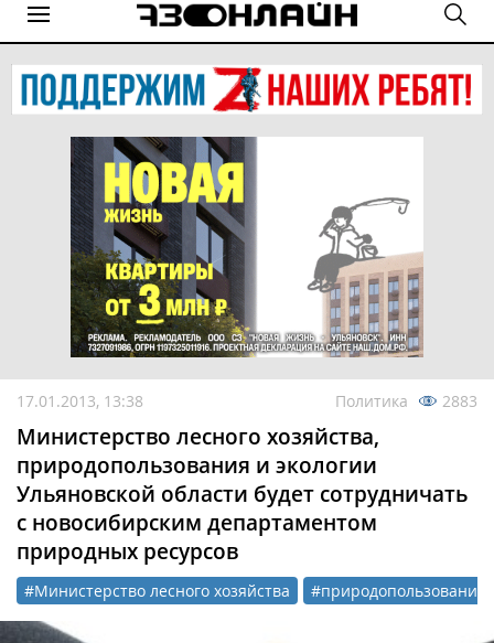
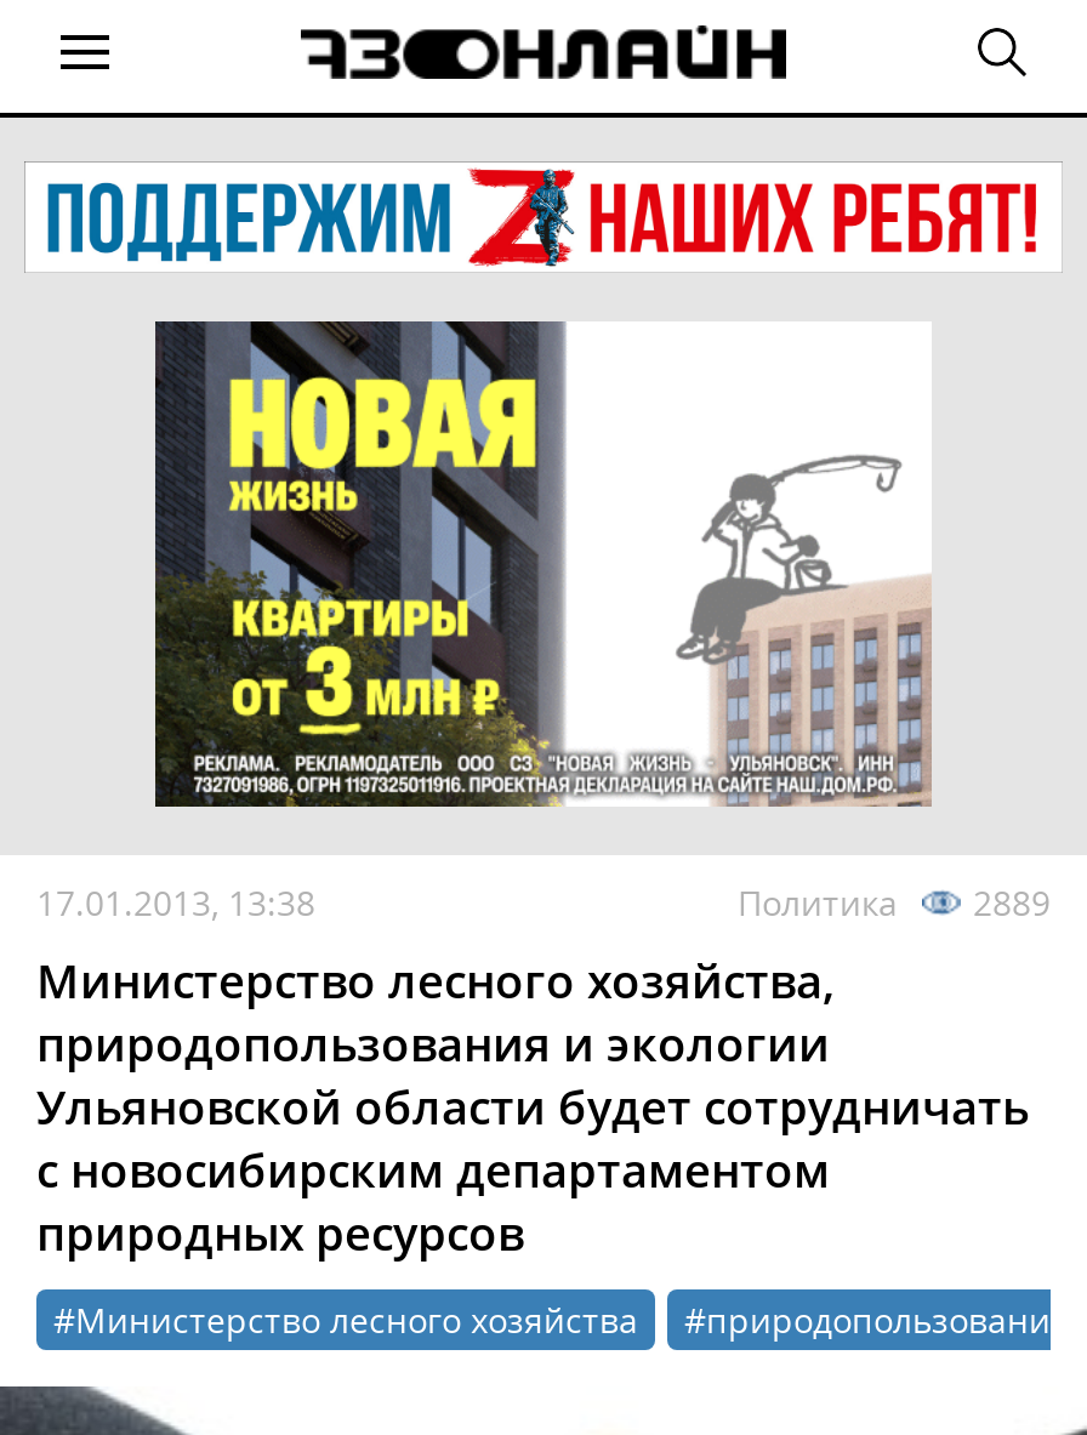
[335,391,477,411] Политика 2883 -> [738,880,1051,926] Политика 2889

